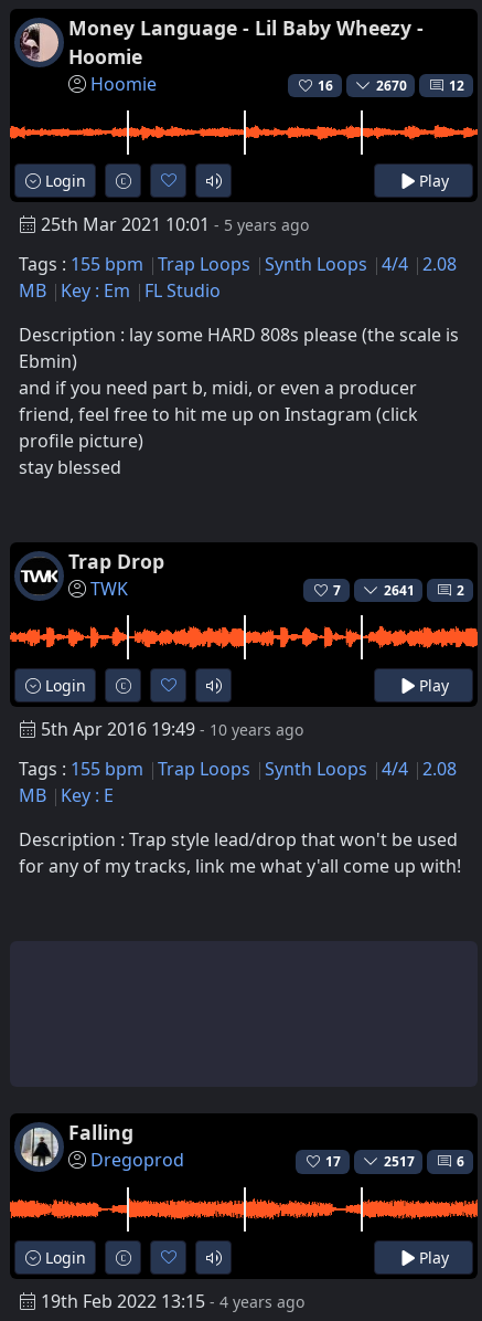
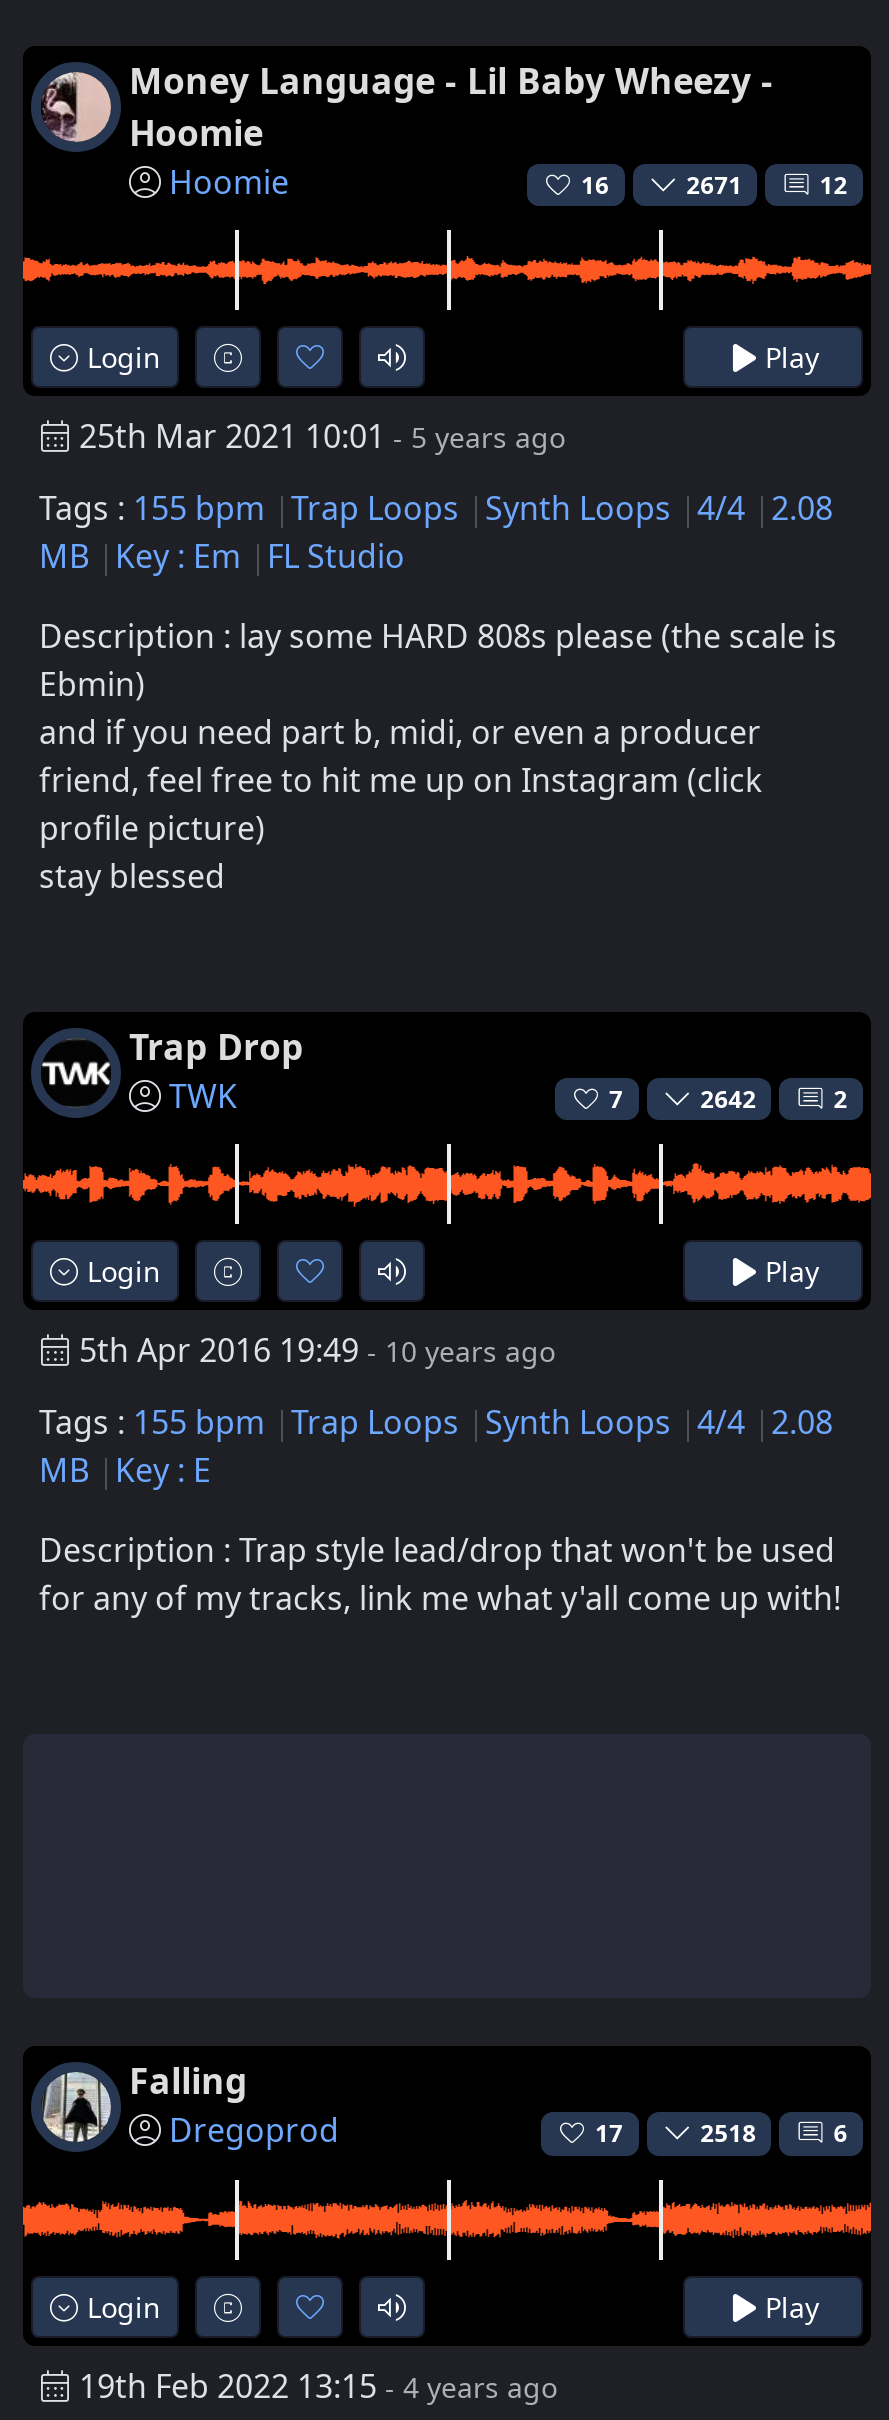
[376,76,407,95] 2670 -> [686,168,742,202] 2671
[383,581,414,600] 2641 -> [700,1082,756,1116] 2642
[383,1152,414,1171] 2517 -> [700,2117,756,2151] 2518

